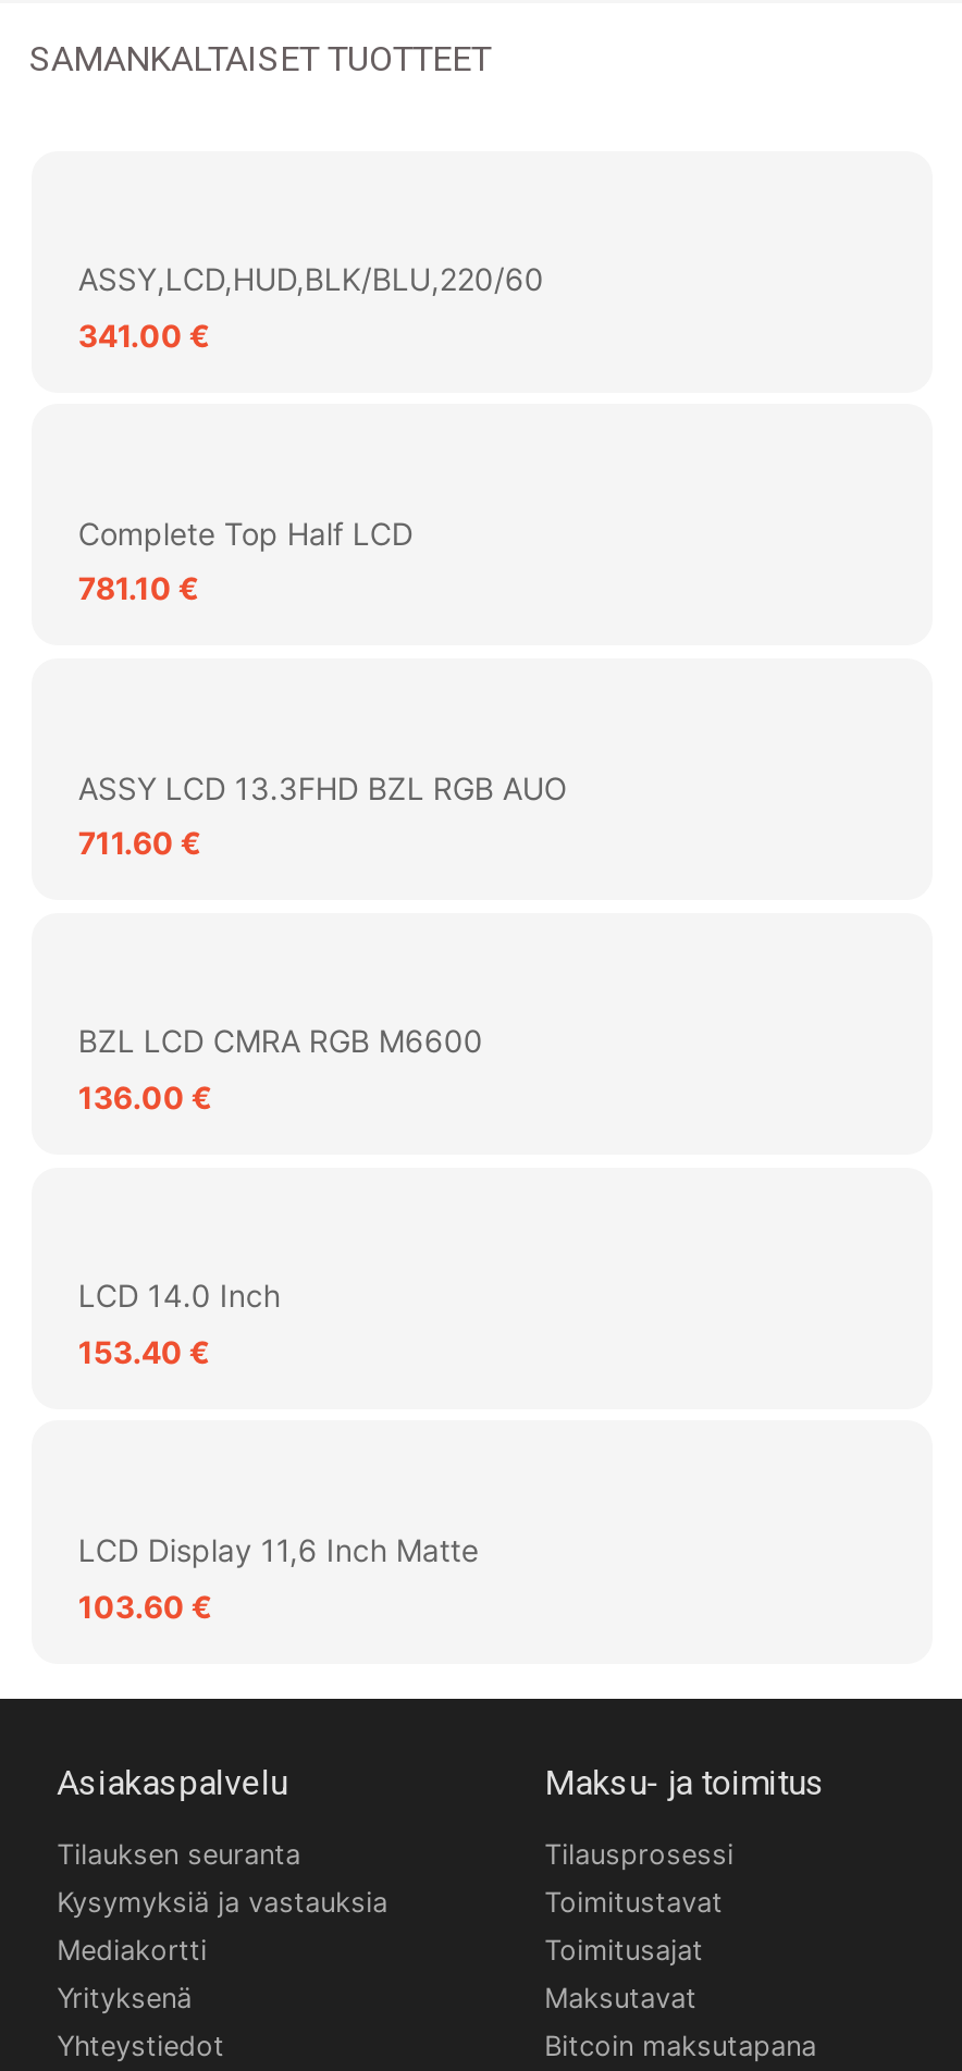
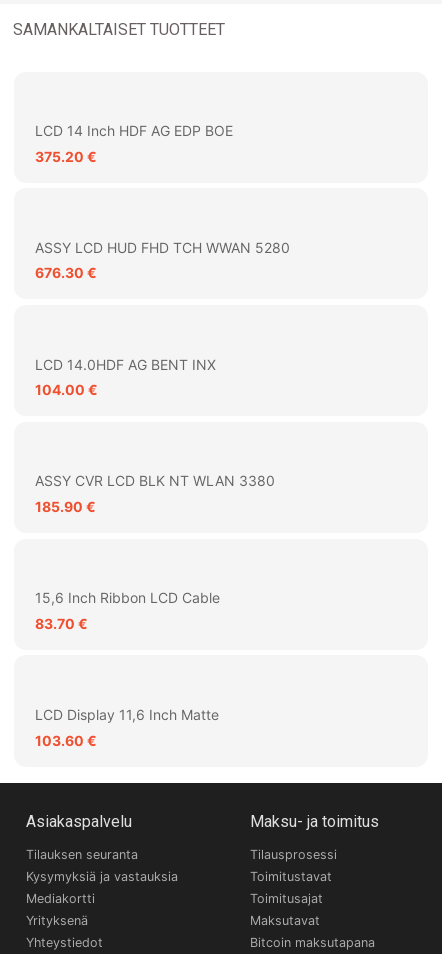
[78,260,544,297] ASSY,LCD,HUD,BLK/BLU,220/60 -> [35,122,233,139] LCD 14 Inch HDF AG EDP BOE
[78,316,211,353] 341.00 € -> [35,148,97,165] 375.20 €
[78,515,413,552] Complete Top Half LCD -> [35,239,290,256] ASSY LCD HUD FHD TCH WWAN 5280
[78,570,200,607] 781.10 € -> [35,264,97,281] 676.30 €
[78,769,568,806] ASSY LCD 13.3FHD BZL RGB AUO -> [35,356,216,373] LCD 14.0HDF AG BENT INX
[78,824,202,861] 711.60 € -> [35,381,98,398] 104.00 €
[78,1023,483,1060] BZL LCD CMRA RGB M6600 -> [35,472,275,489] ASSY CVR LCD BLK NT WLAN 3380
[78,1078,213,1115] 136.00 € -> [35,498,96,515] 185.90 €
[78,1277,281,1314] LCD 14.0 Inch -> [35,589,220,606] 15,6 Inch Ribbon LCD Cable
[78,1333,211,1370] 153.40 € -> [35,615,88,632] 83.70 €

